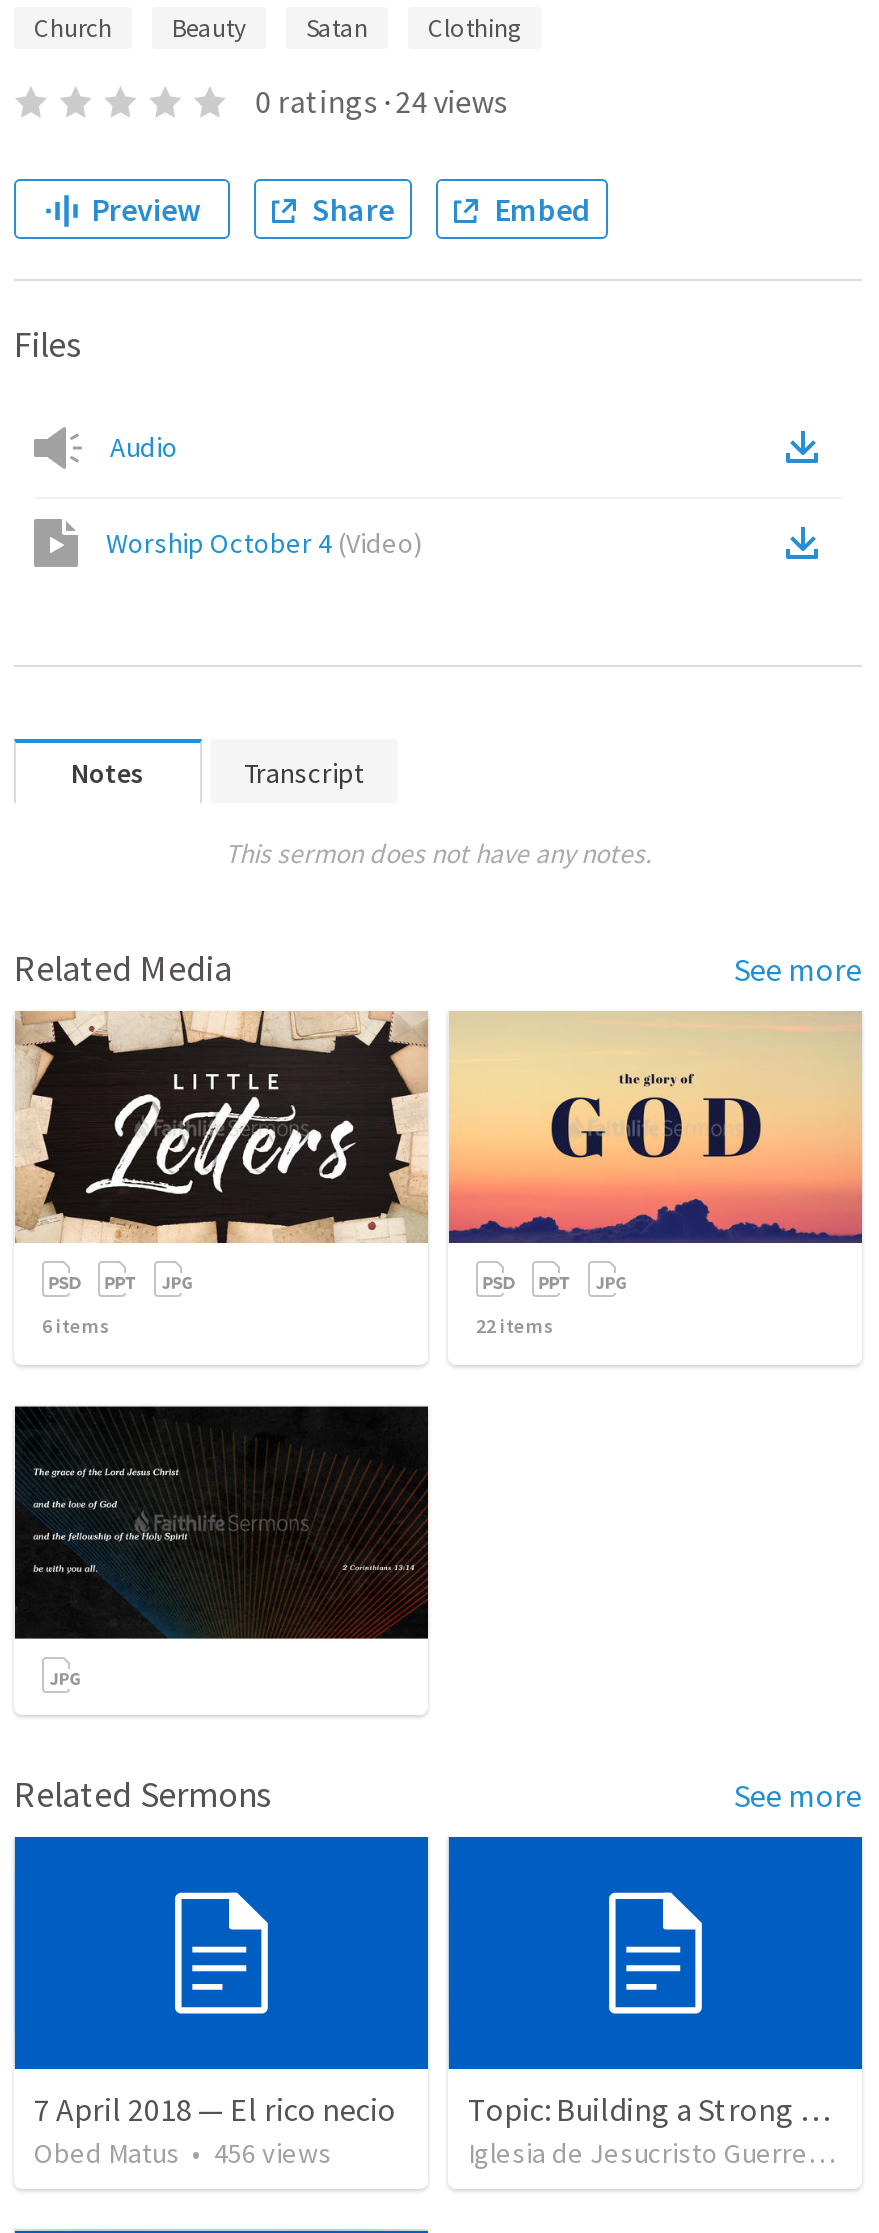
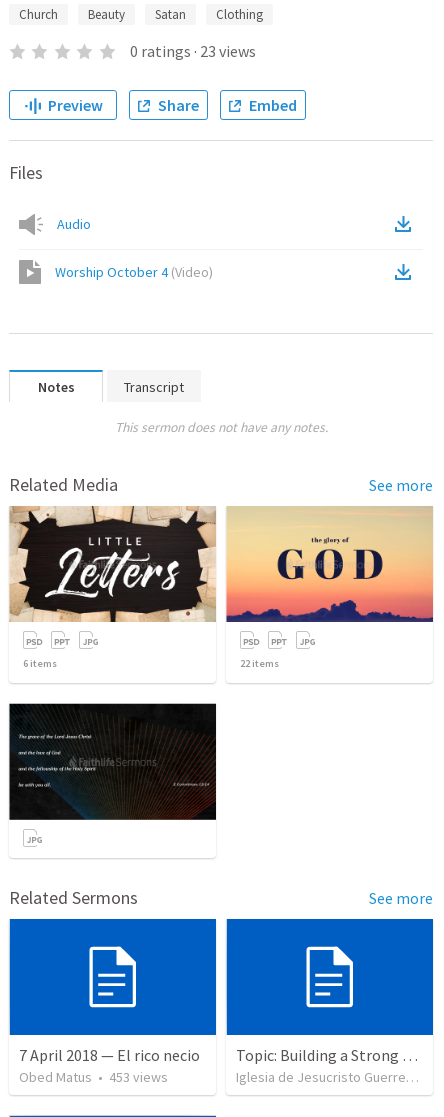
[255,81,507,121] 0 ratings · 24 views -> [130,41,256,61] 0 ratings · 23 views
[34,2136,332,2172] Obed Matus • 456 views -> [19,1068,168,1086] Obed Matus • 453 views

